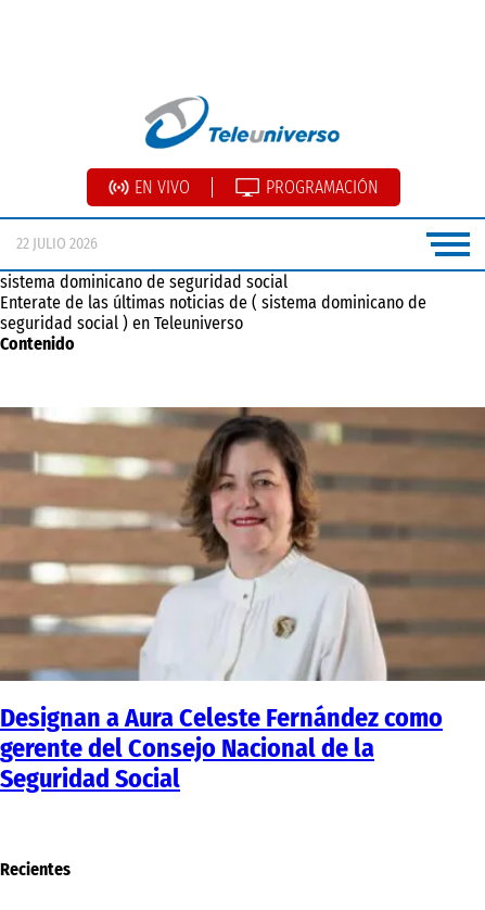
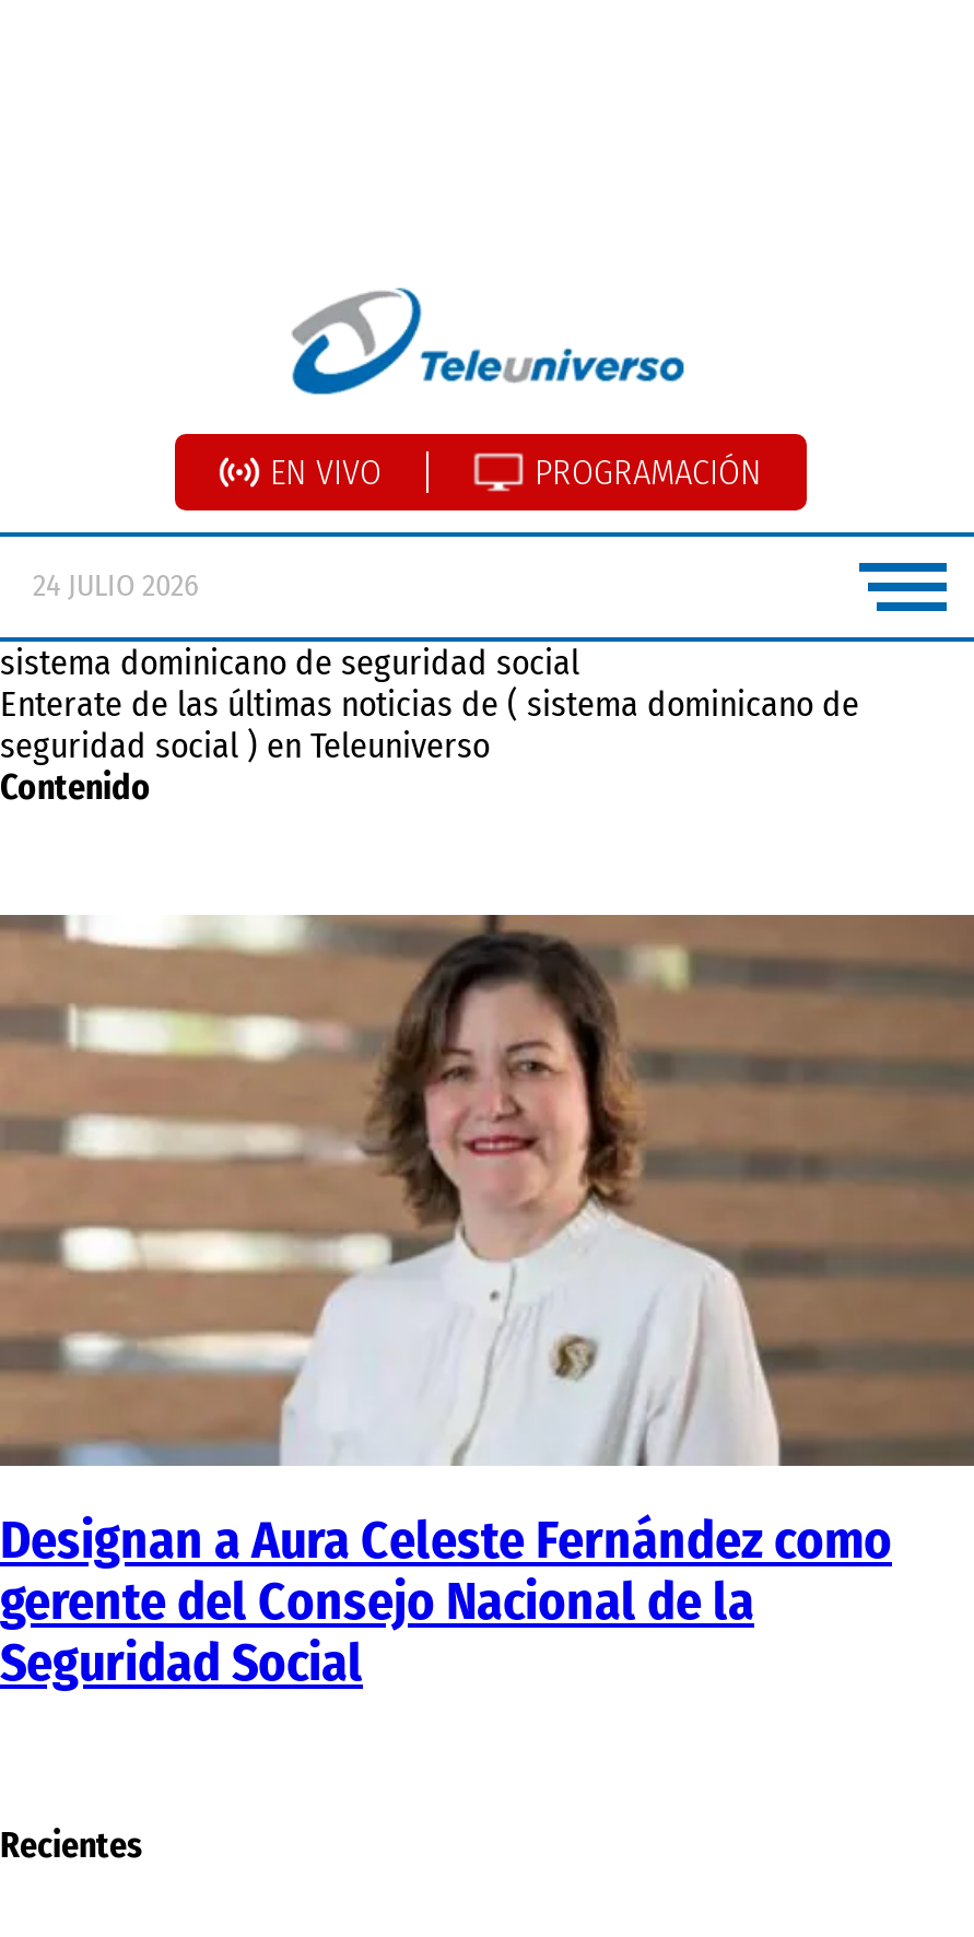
[16,235,98,253] 22 JULIO 2026 -> [33,567,199,604] 24 JULIO 2026

